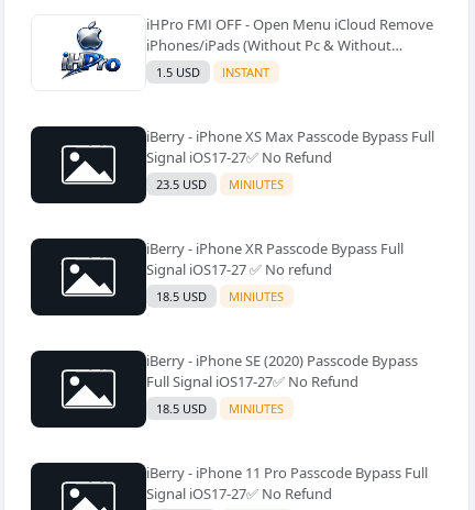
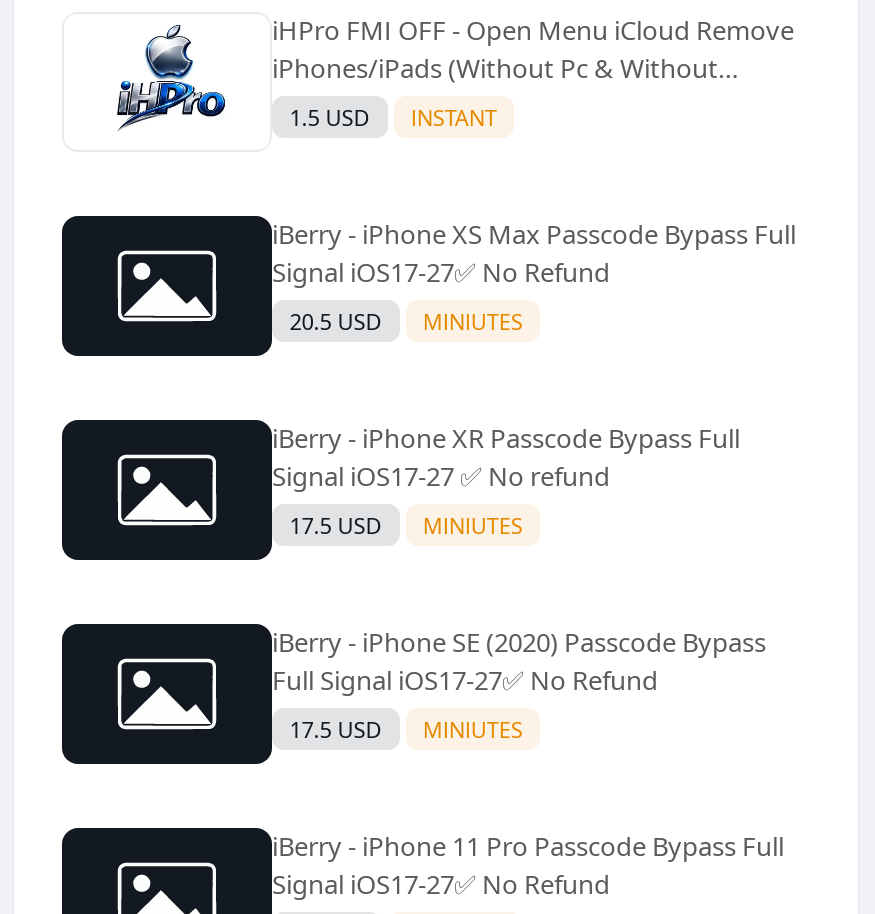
[156,176,284,192] 23.5 USD MINIUTES -> [290,306,523,336] 20.5 USD MINIUTES
[156,288,284,304] 18.5 USD MINIUTES -> [290,510,523,540] 17.5 USD MINIUTES
[156,400,284,416] 18.5 USD MINIUTES -> [290,714,523,744] 17.5 USD MINIUTES

